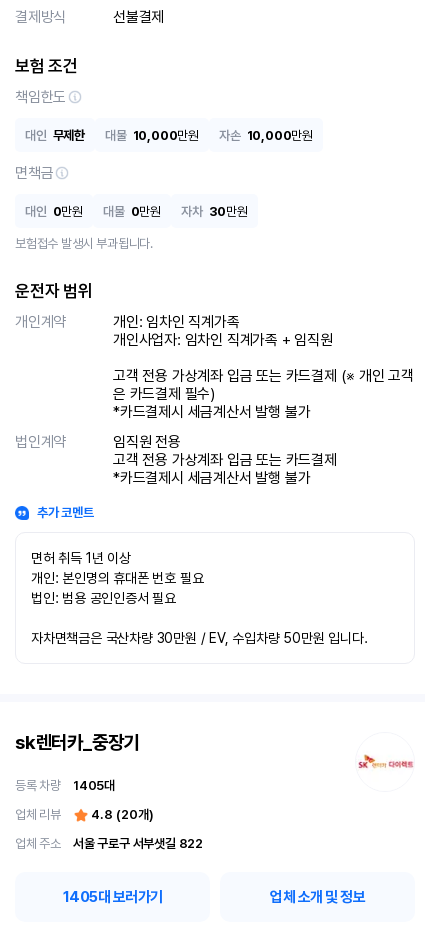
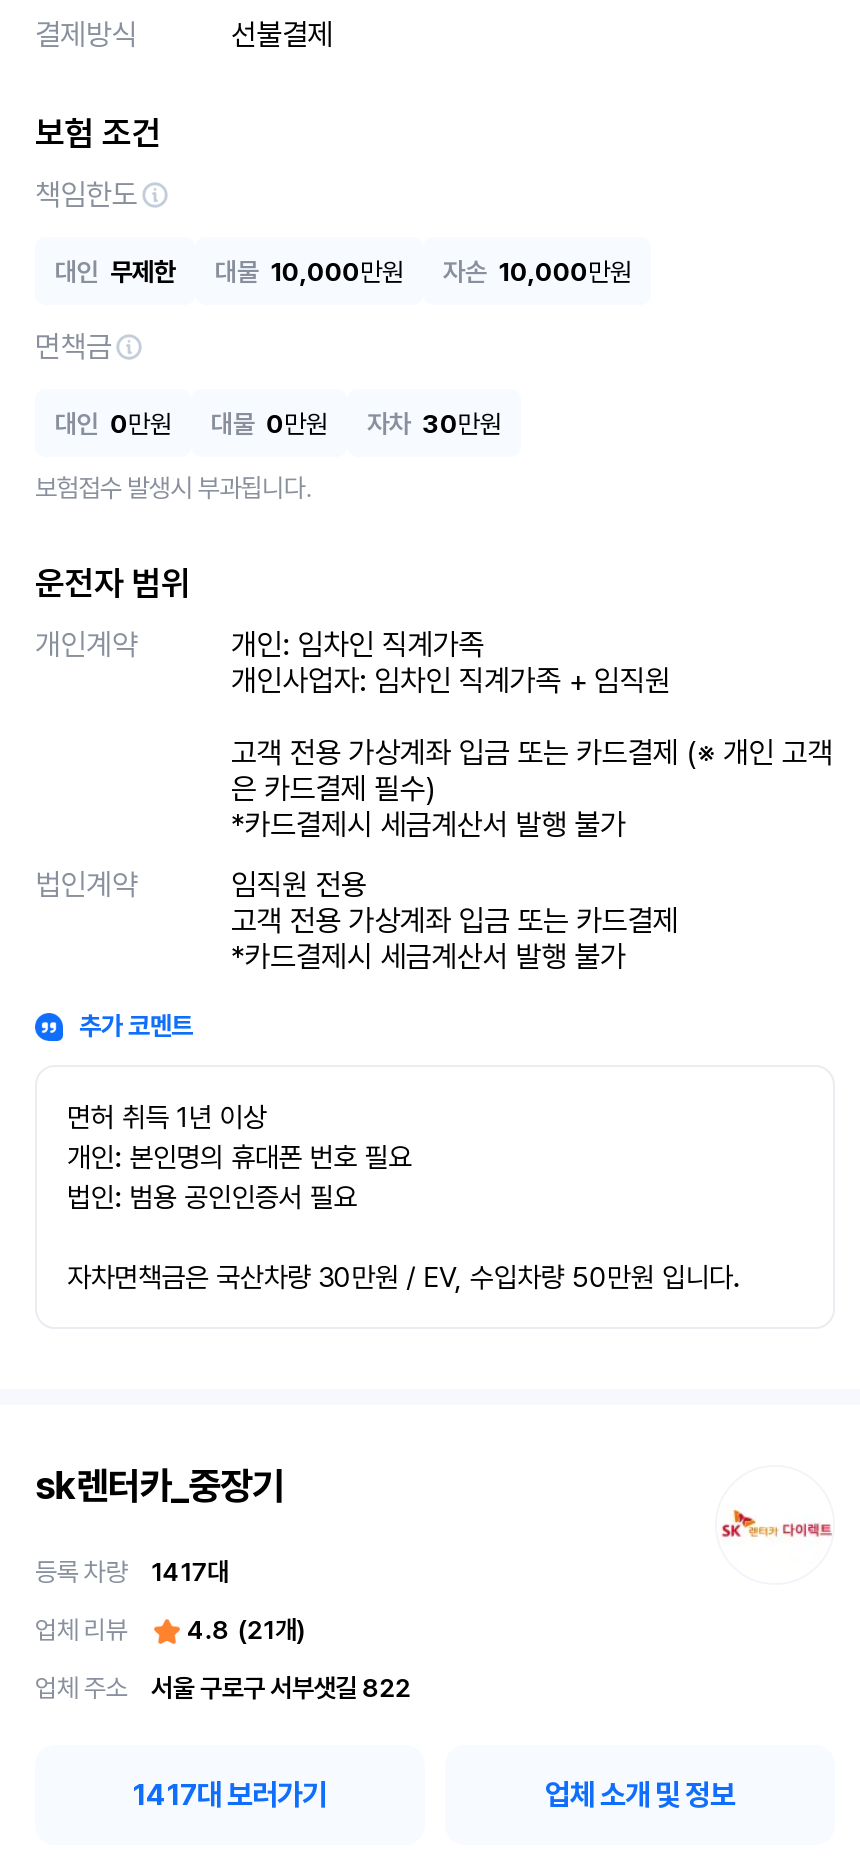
[15,778,115,793] 등록 차량 1405대 -> [35,1557,229,1587] 등록 차량 1417대
[15,807,153,822] 업체 리뷰 4.8 (20개) -> [35,1615,306,1645] 업체 리뷰 4.8 (21개)
[62,888,162,906] 1405대 보러가기 -> [133,1777,327,1813] 1417대 보러가기

